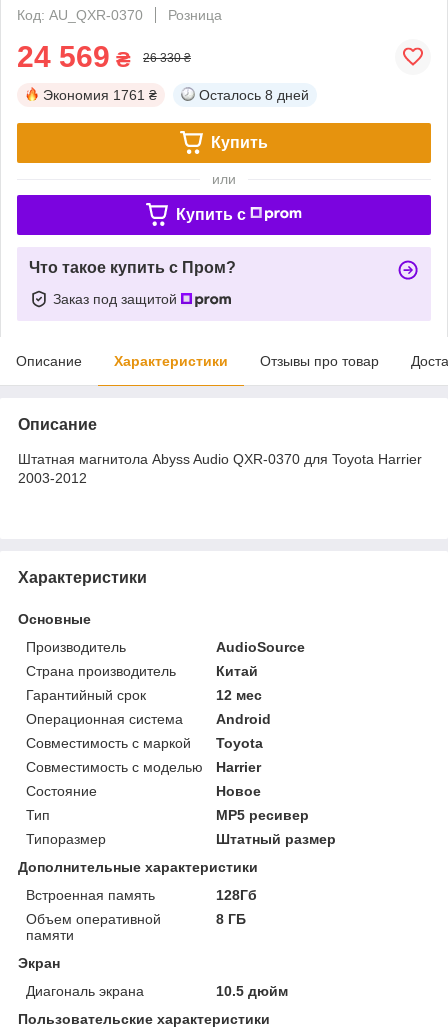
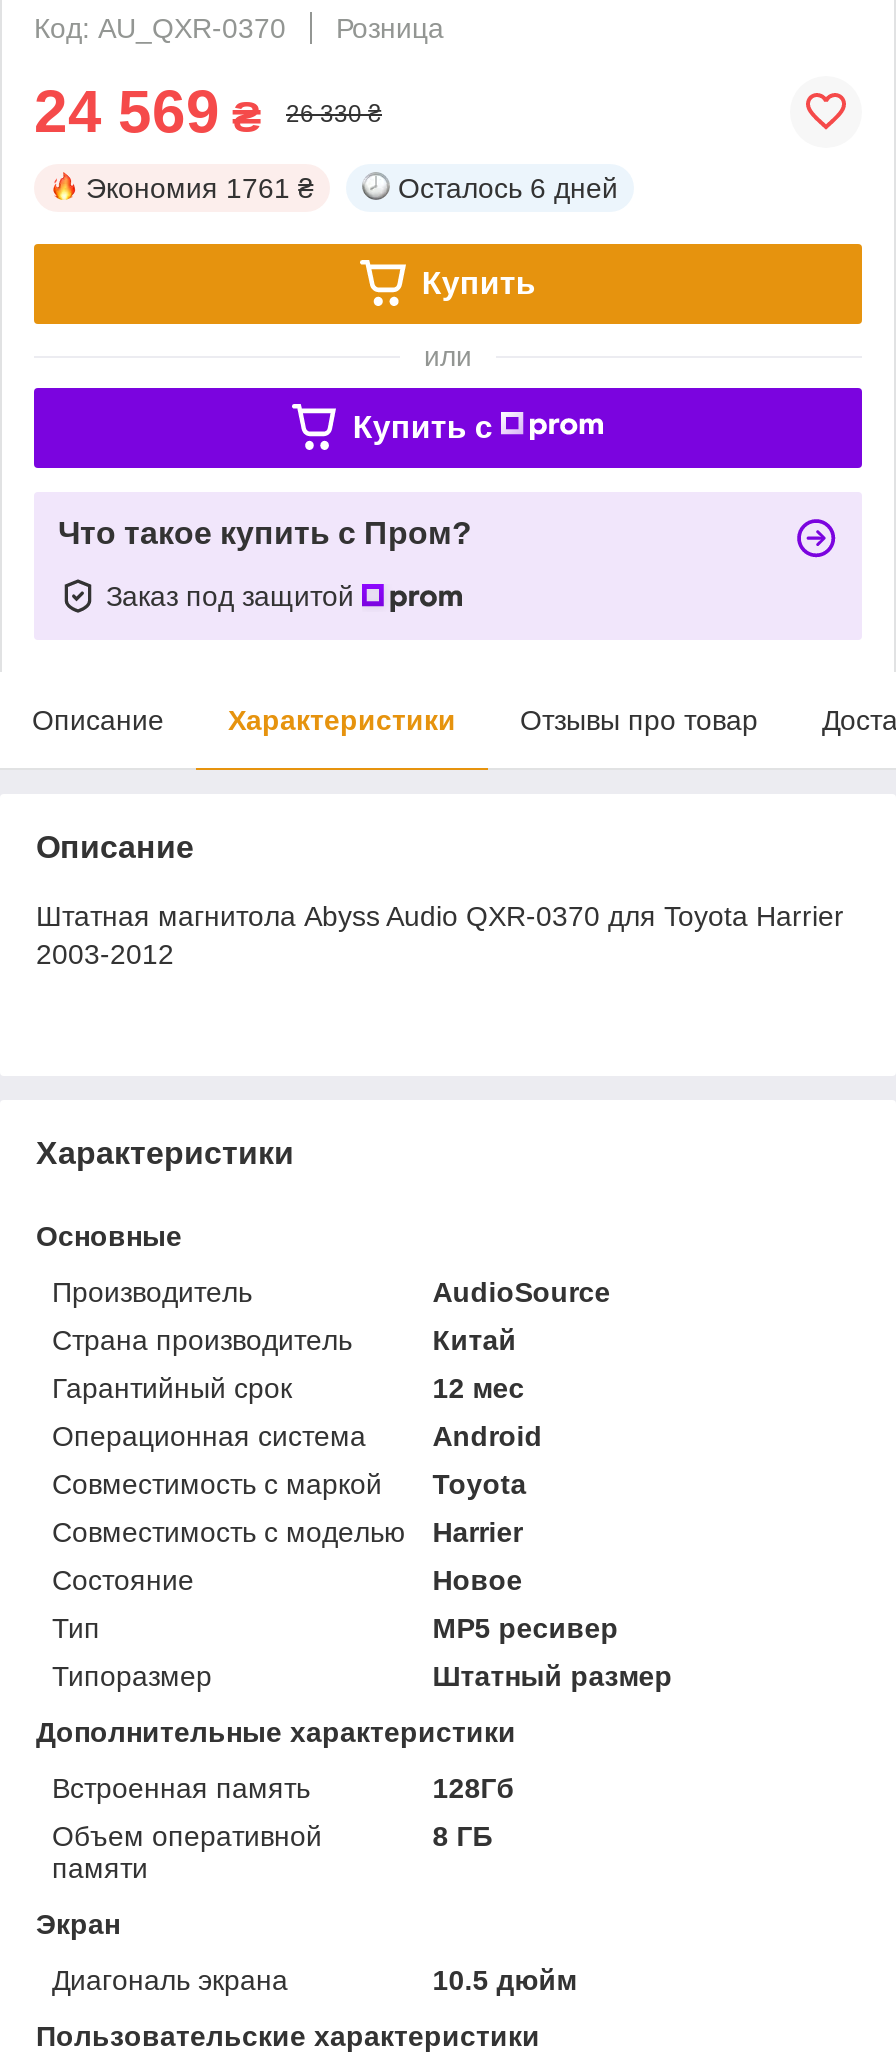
[199,87,309,103] Осталось 8 дней -> [398,172,618,204] Осталось 6 дней

